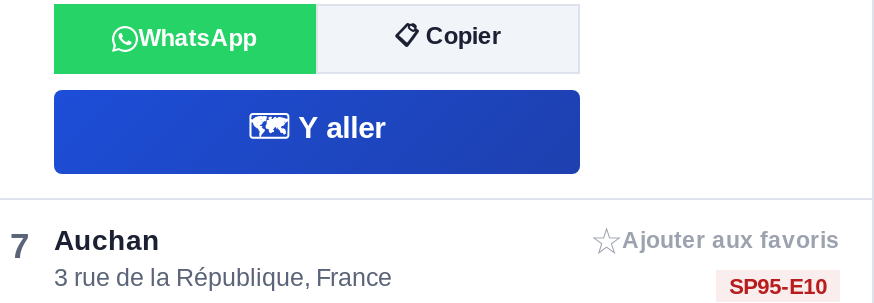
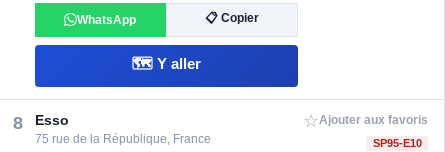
[10,223,392,291] 7 | Auchan | 3 rue de la République, France -> [13,112,211,146] 8 | Esso | 75 rue de la République, France

